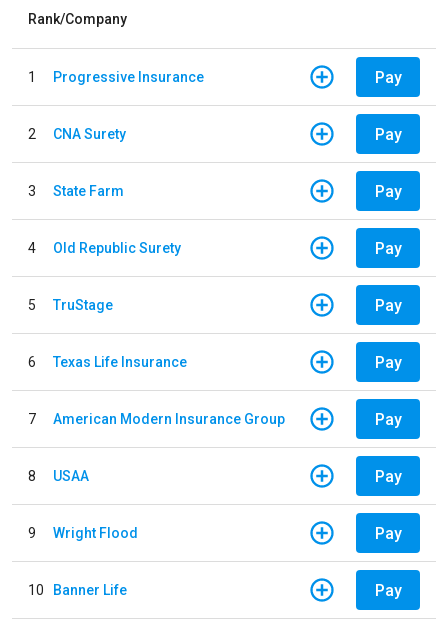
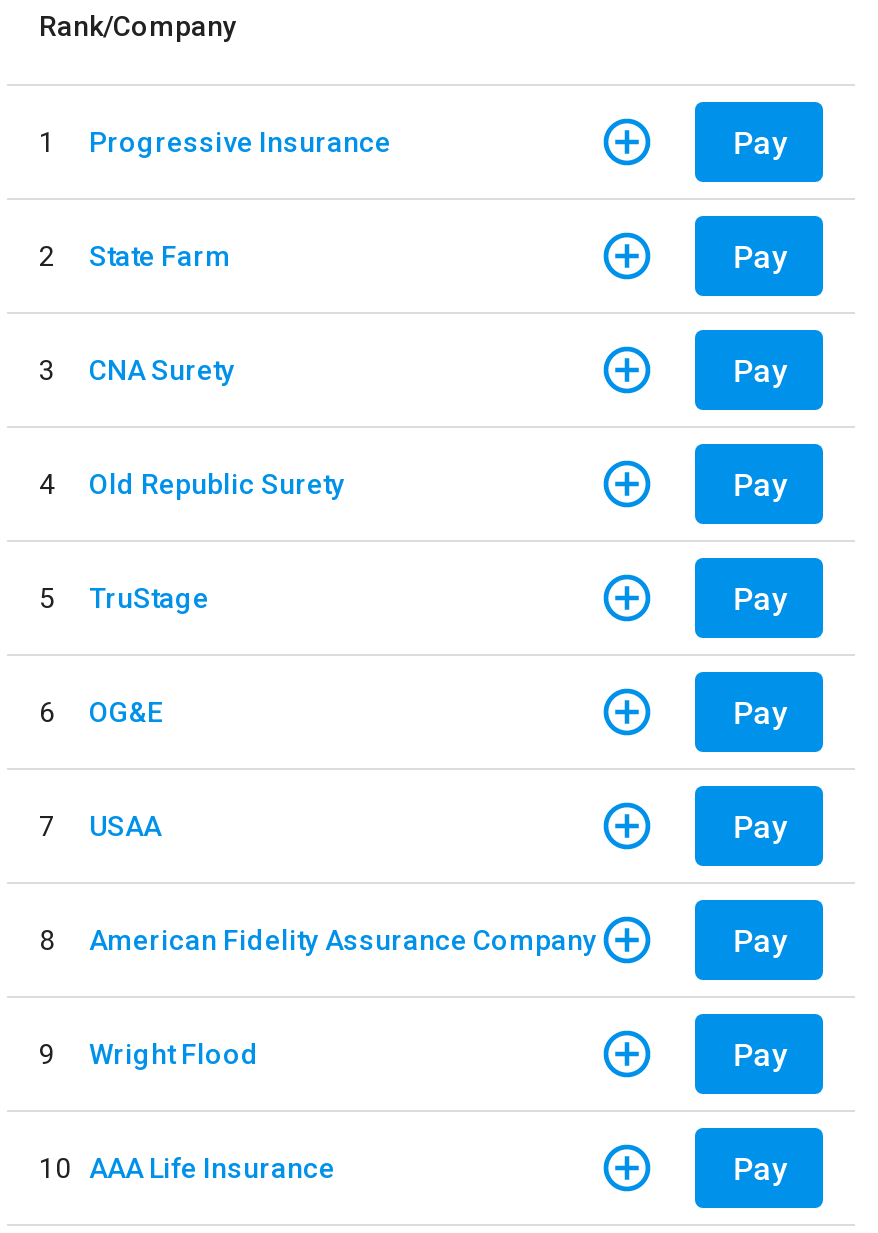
moved [53,125,126,141] -> [89,353,235,385]: CNA Surety
moved [53,182,124,198] -> [89,239,231,271]: State Farm
[53,353,187,369] Texas Life Insurance -> [89,695,163,727] OG&E
[53,410,285,426] American Modern Insurance Group -> none
moved [53,467,89,483] -> [89,809,161,841]: USAA
none -> [89,923,597,955] American Fidelity Assurance Company
[28,581,127,597] 10 Banner Life -> [39,1151,335,1183] 10 AAA Life Insurance

